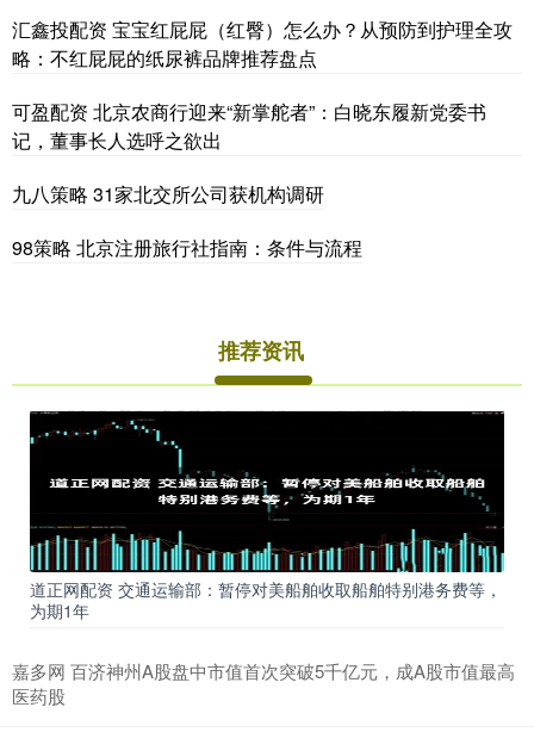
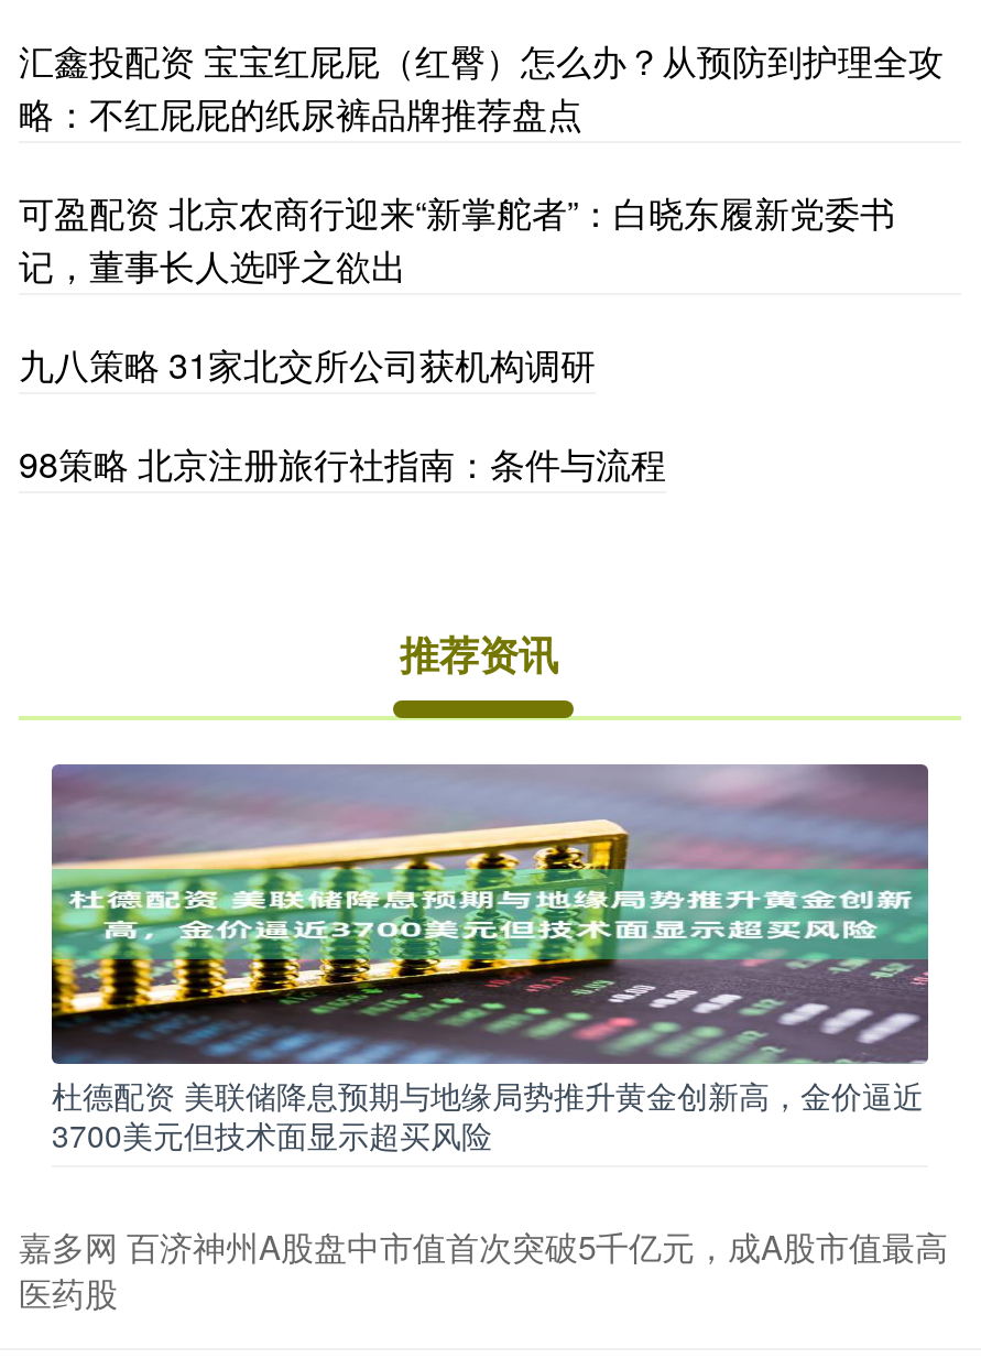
[29,410,505,622] [image] | 道正网配资 交通运输部：暂停对美船舶收取船舶特别港务费等， | 为期1年 -> [50,762,930,1156] [image] | 杜德配资 美联储降息预期与地缘局势推升黄金创新高，金价逼近 | 3700美元但技术面显示超买风险

